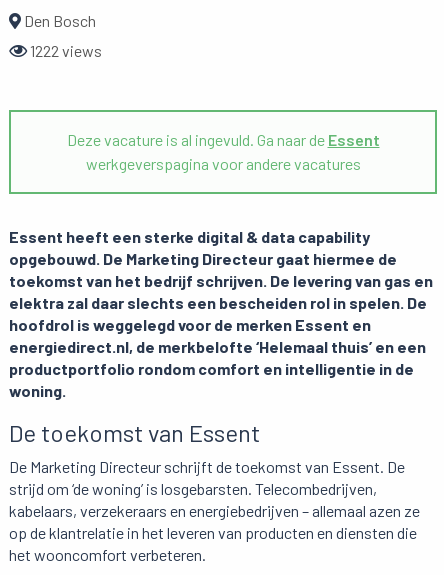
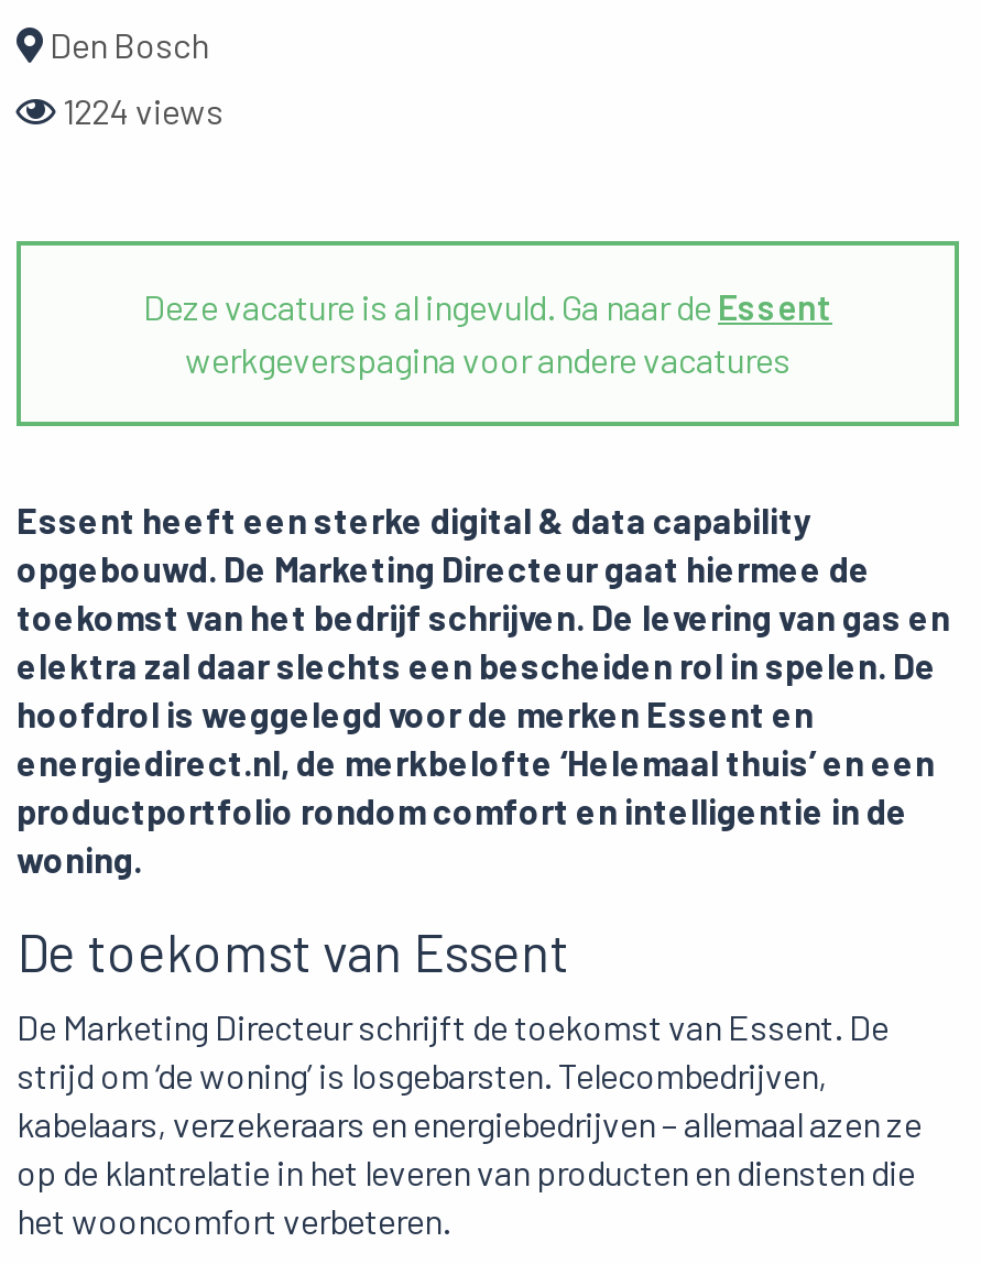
[27,41,102,60] 1222 views -> [56,89,224,131] 1224 views

